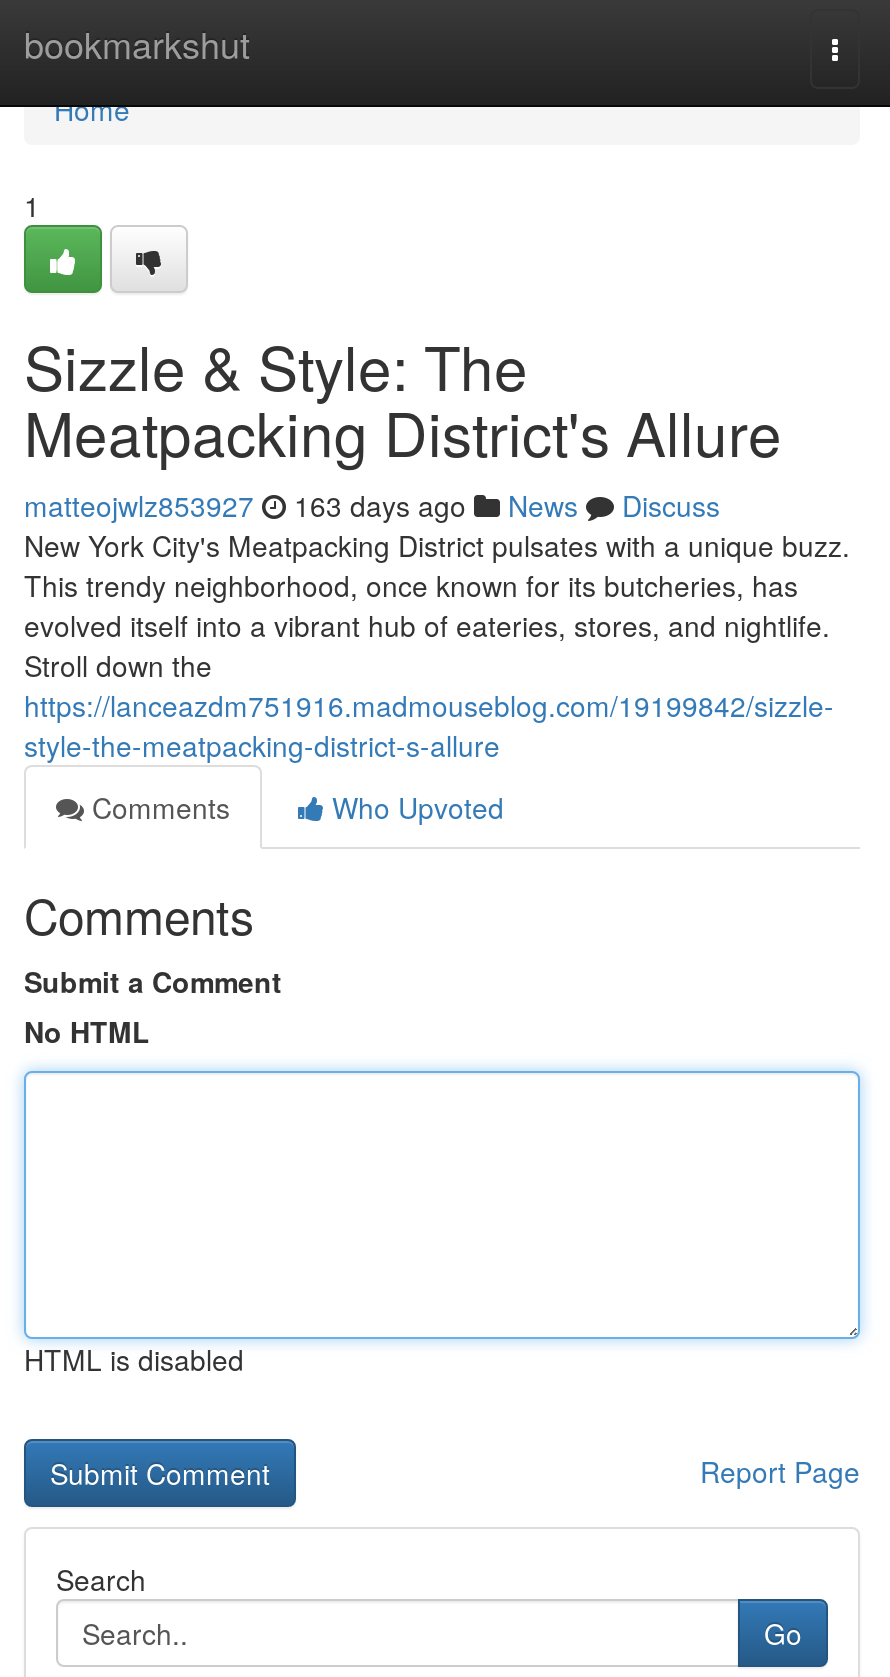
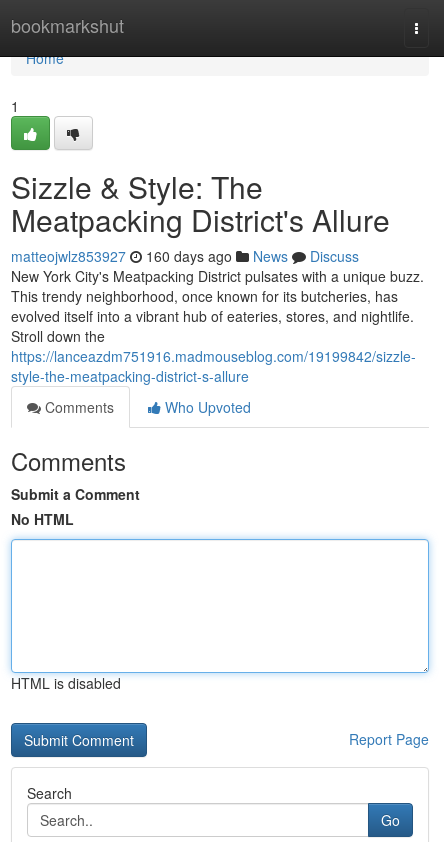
[24,485,720,525] matteojwlz853927 163 days ago News Discuss -> [11,246,359,266] matteojwlz853927 160 days ago News Discuss

